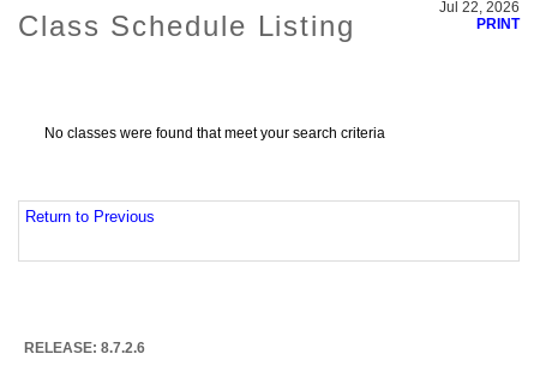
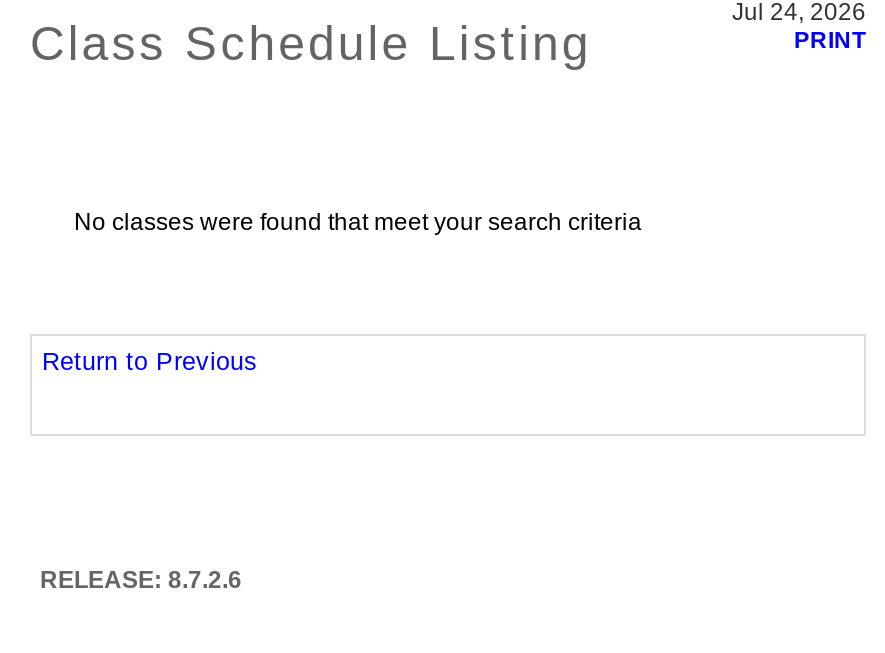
[439,0,520,16] Jul 22, 2026 -> [732,0,866,26] Jul 24, 2026

